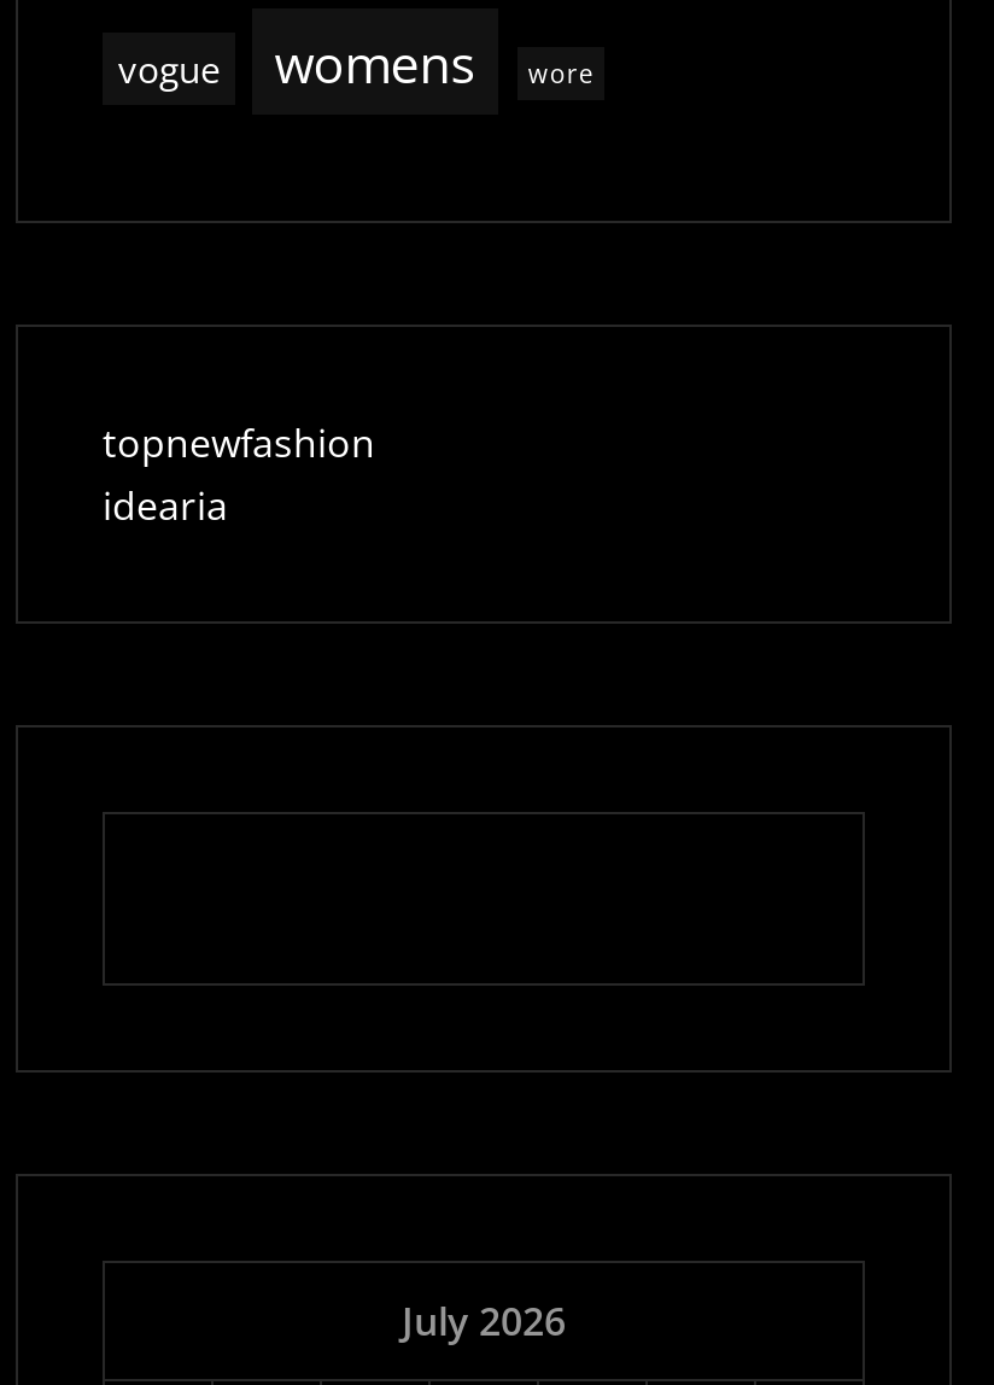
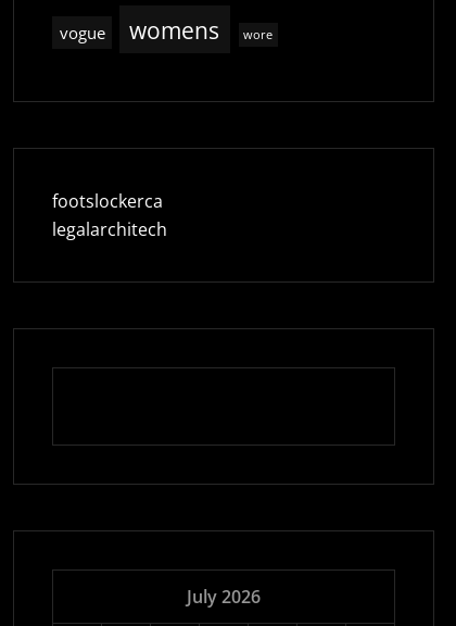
[103,417,375,533] topnewfashion | idearia -> [52,189,167,242] footslockerca | legalarchitech

